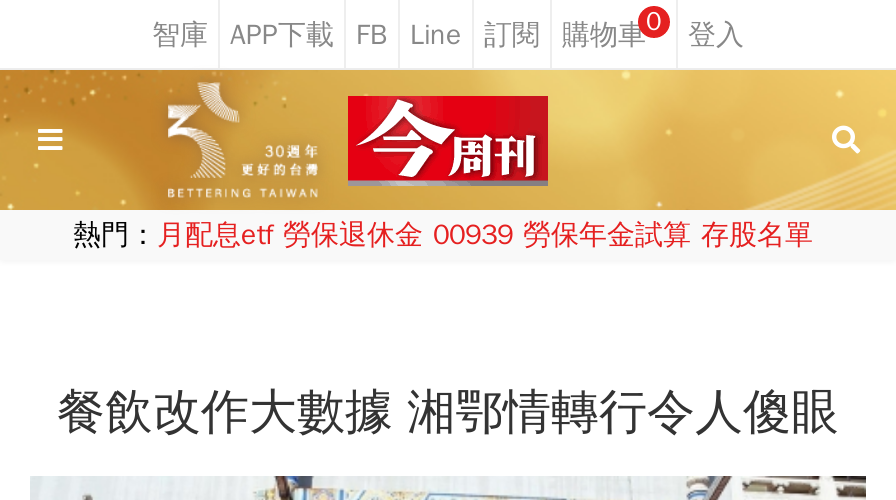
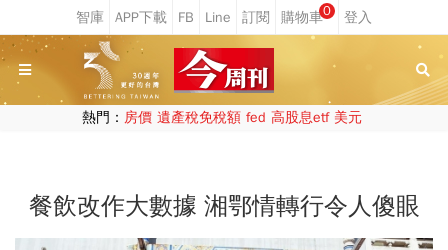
[73,218,813,252] 熱門：月配息etf 勞保退休金 00939 勞保年金試算 存股名單 -> [81,109,361,126] 熱門：房價 遺產稅免稅額 fed 高股息etf 美元

